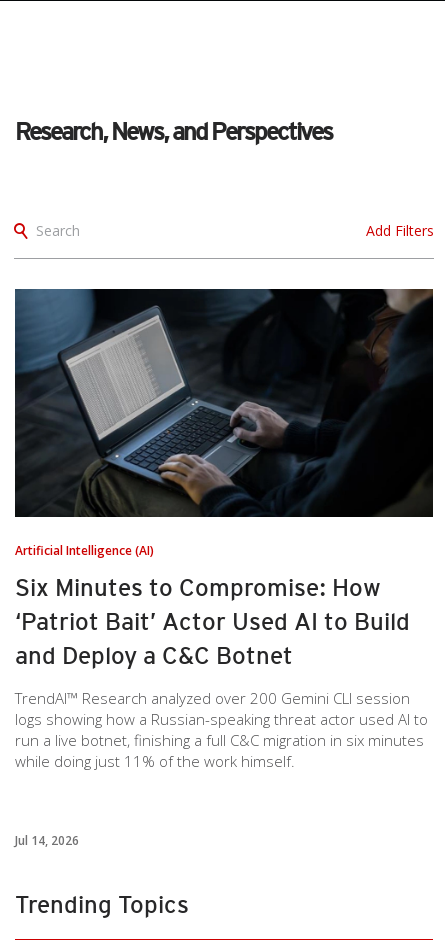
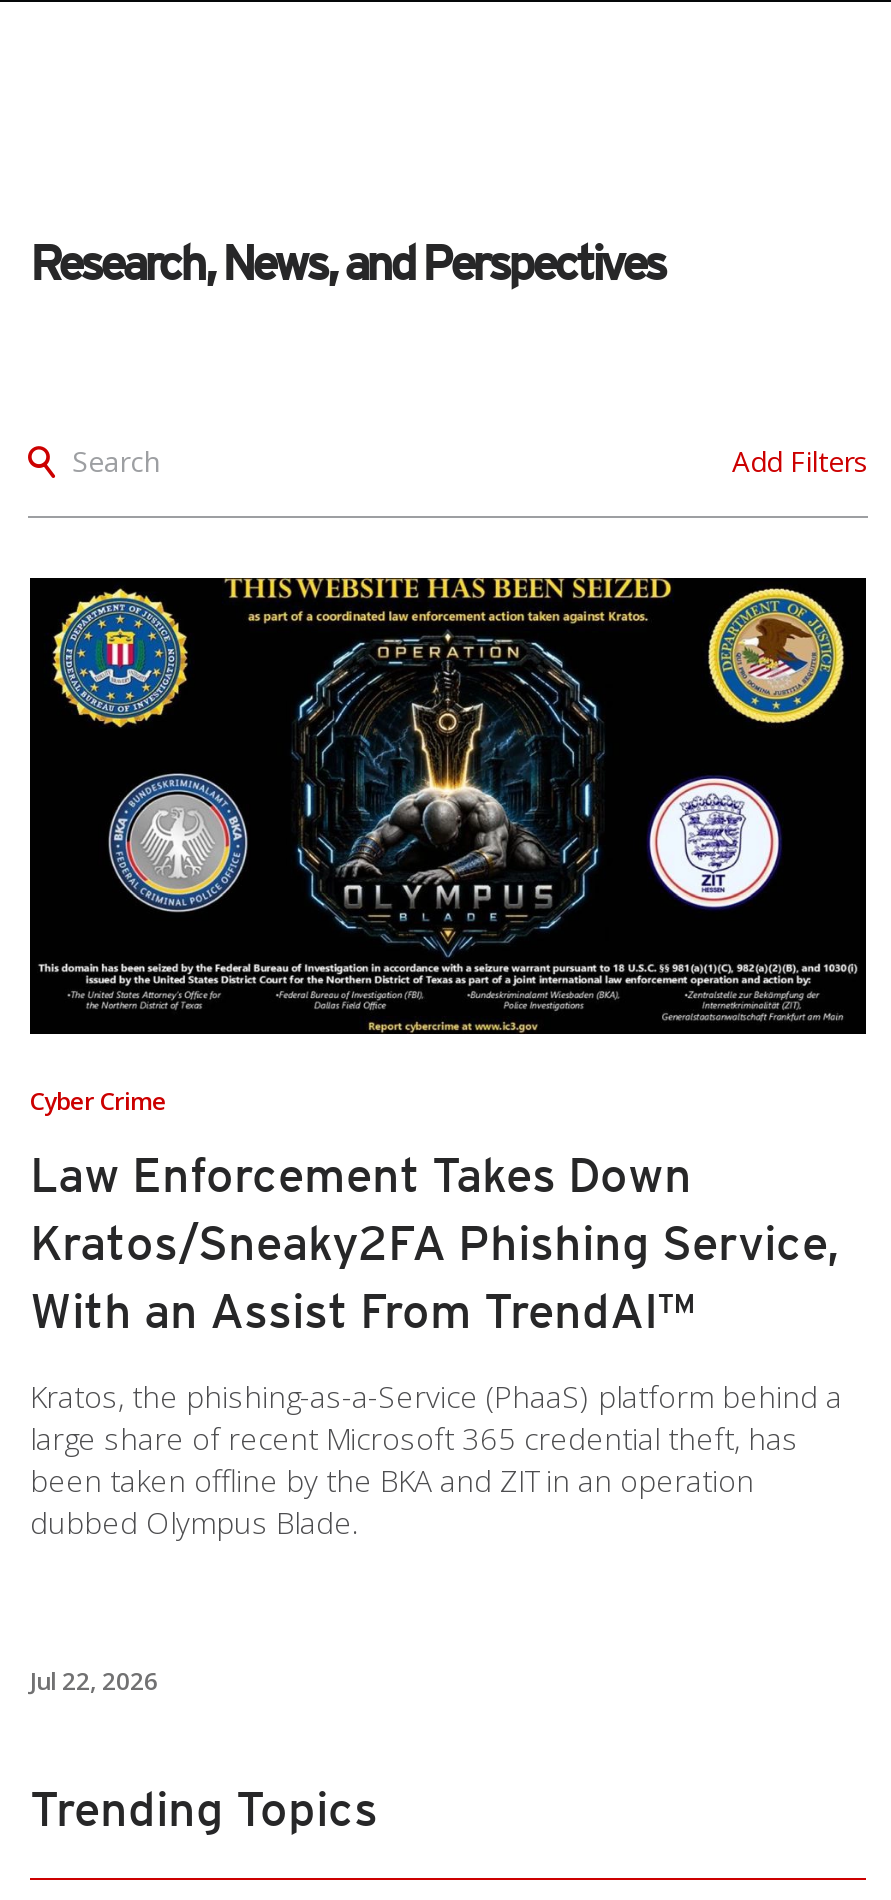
[14,288,433,559] [image] | Artificial Intelligence (AI) -> [28,576,864,1119] [image] | Cyber Crime
[15,573,410,670] Six Minutes to Compromise: How | ‘Patriot Bait’ Actor Used AI to Build | and Deploy a C&C Botnet -> [30,1147,840,1341] Law Enforcement Takes Down | Kratos/Sneaky2FA Phishing Service, | With an Assist From TrendAI™
[15,688,428,771] TrendAI™ Research analyzed over 200 Gemini CLI session | logs showing how a Russian-speaking threat actor used AI to | run a live botnet, finishing a full C&C migration in six minutes | while doing just 11% of the work himself. -> [30,1377,842,1543] Kratos, the phishing-as-a-Service (PhaaS) platform behind a | large share of recent Microsoft 365 credential theft, has | been taken offline by the BKA and ZIT in an operation | dubbed Olympus Blade.
[15,832,79,849] Jul 14, 2026 -> [30,1665,158,1699] Jul 22, 2026

